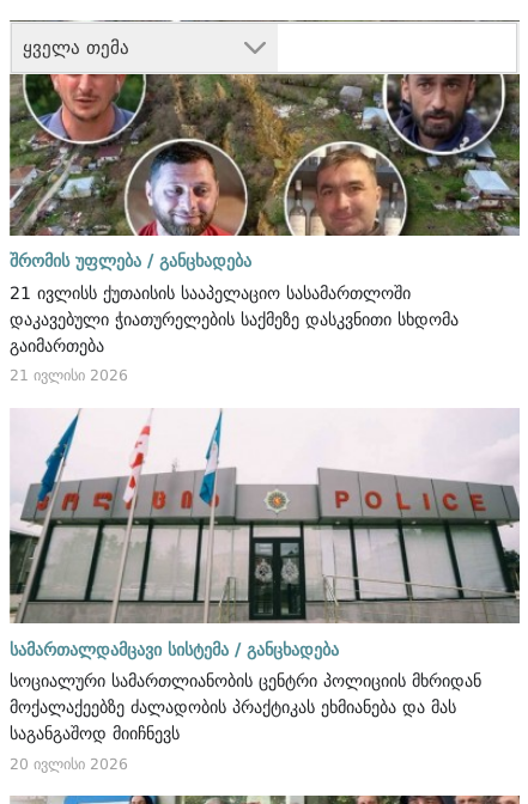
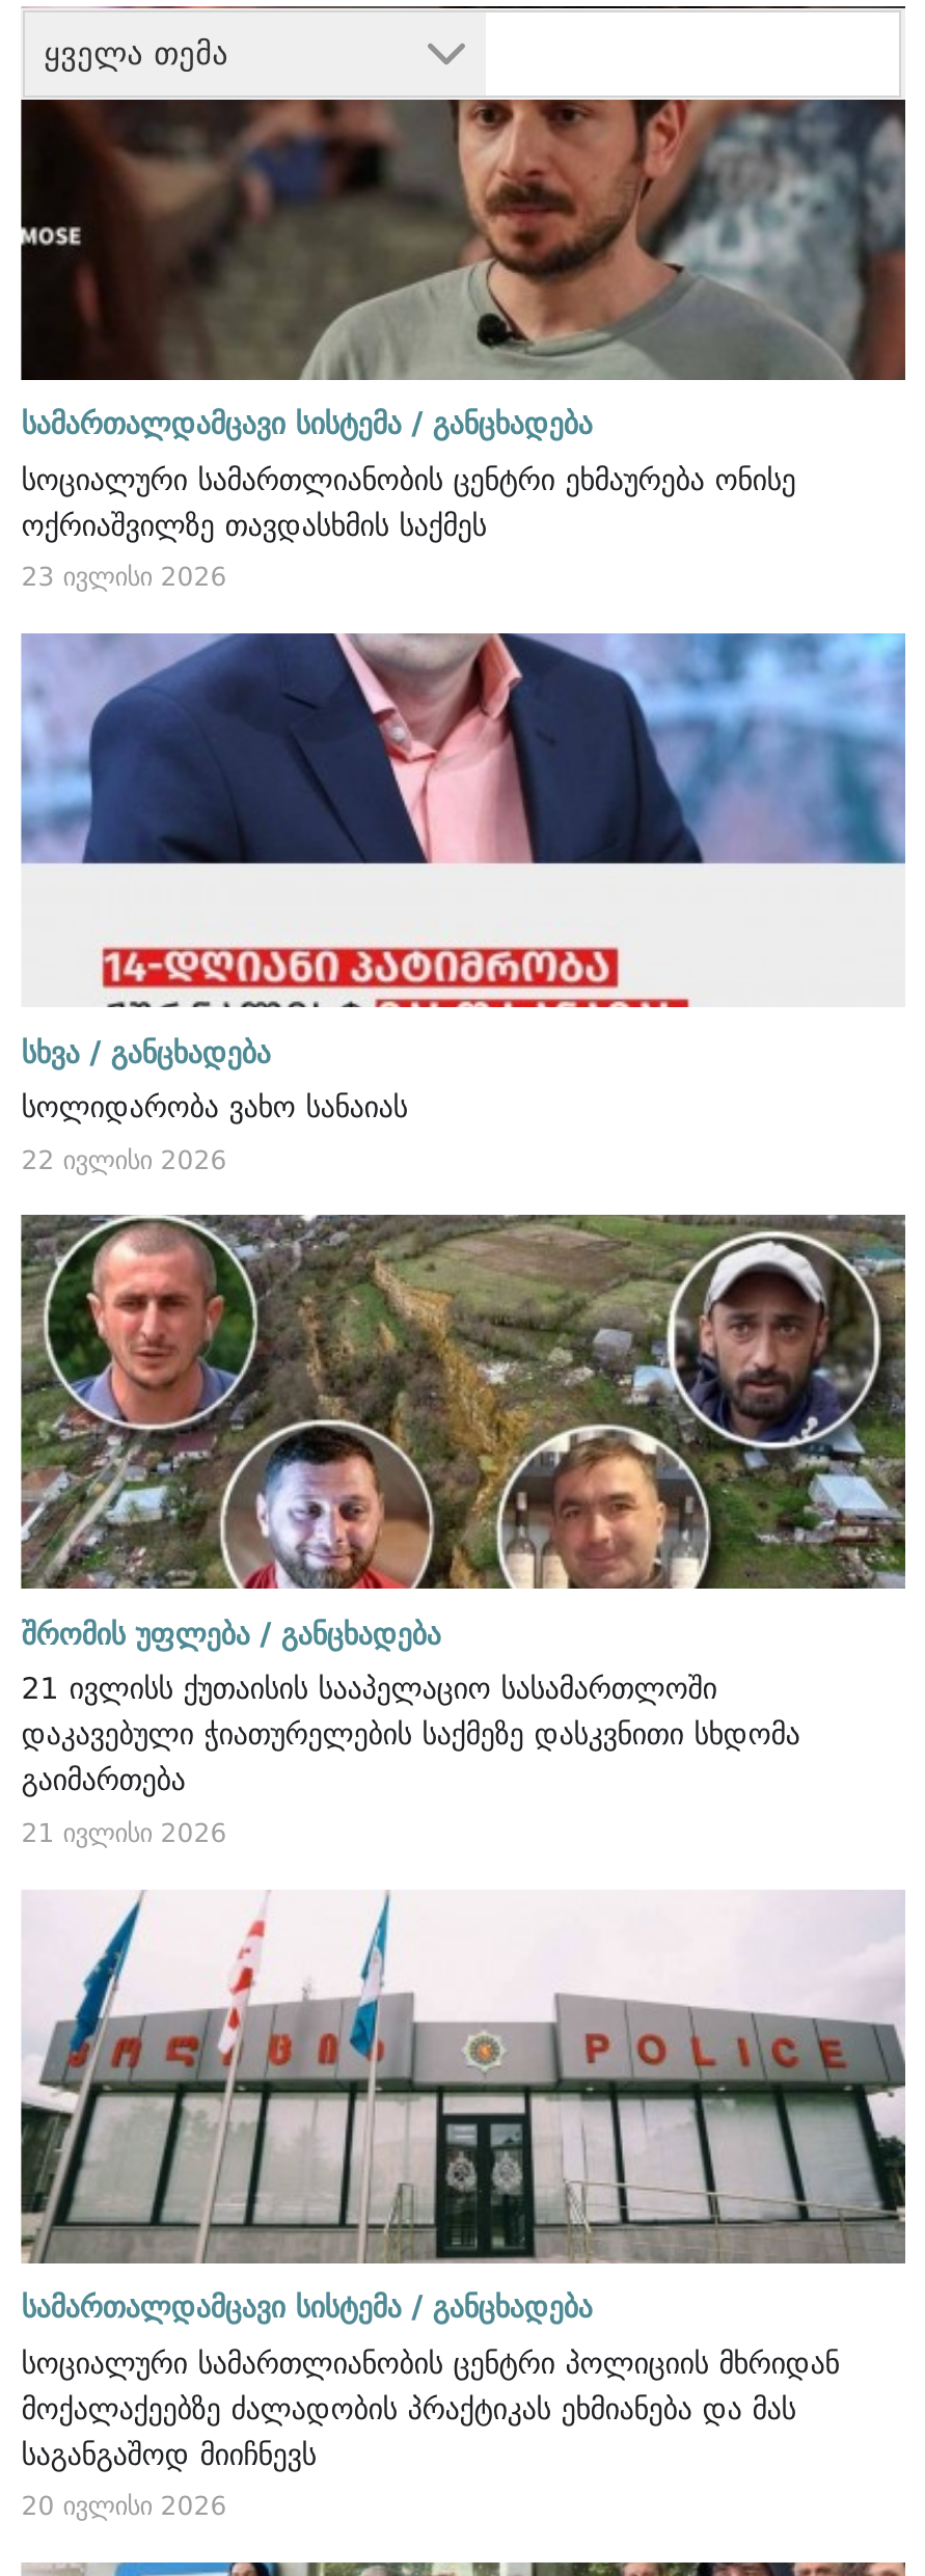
none -> [19,98,905,592] [image] | სამართალდამცავი სისტემა / განცხადება | სოციალური სამართლიანობის ცენტრი ეხმაურება ონისე | ოქრიაშვილზე თავდასხმის საქმეს | 23 ივლისი 2026
none -> [19,1215,907,1308] [image]
none -> [21,631,907,868] [image]
none -> [21,943,691,1175] [image] | სხვა / განცხადება | სოლიდარობა ვახო სანაიას | 22 ივლისი 2026

